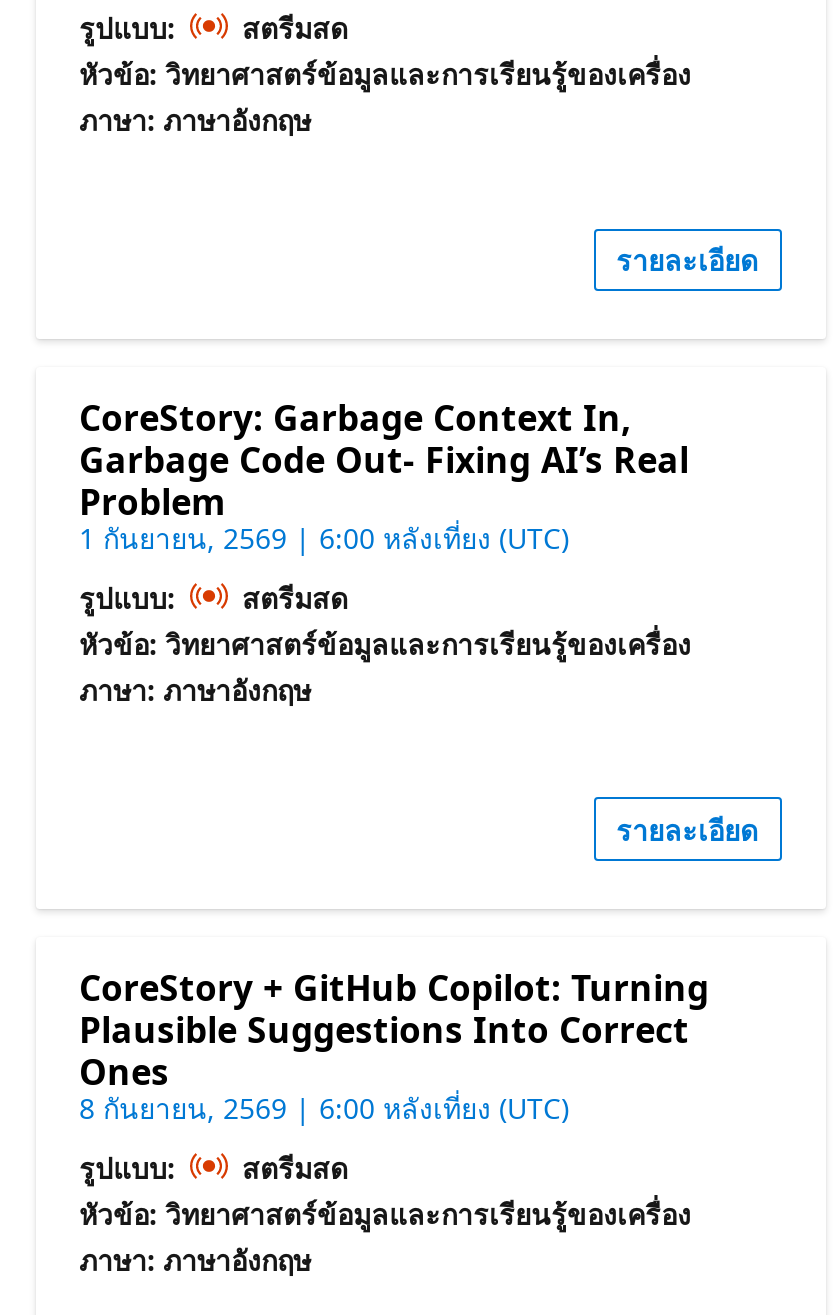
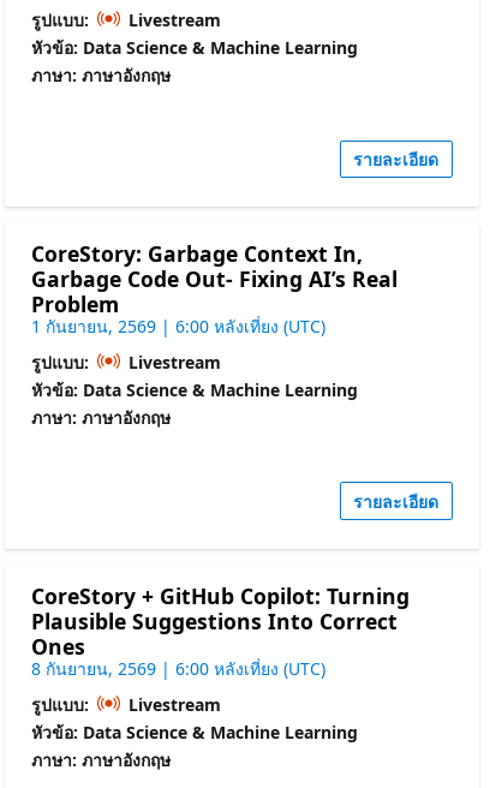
[79,9,691,93] สตรีมสด | หัวข้อ: วิทยาศาสตร์ข้อมูลและการเรียนรู้ของเครื่อง -> [31,8,357,59] Livestream | หัวข้อ: Data Science & Machine Learning
[79,579,691,663] สตรีมสด | หัวข้อ: วิทยาศาสตร์ข้อมูลและการเรียนรู้ของเครื่อง -> [31,351,357,401] Livestream | หัวข้อ: Data Science & Machine Learning
[79,1148,691,1232] สตรีมสด | หัวข้อ: วิทยาศาสตร์ข้อมูลและการเรียนรู้ของเครื่อง -> [31,693,357,743] Livestream | หัวข้อ: Data Science & Machine Learning

